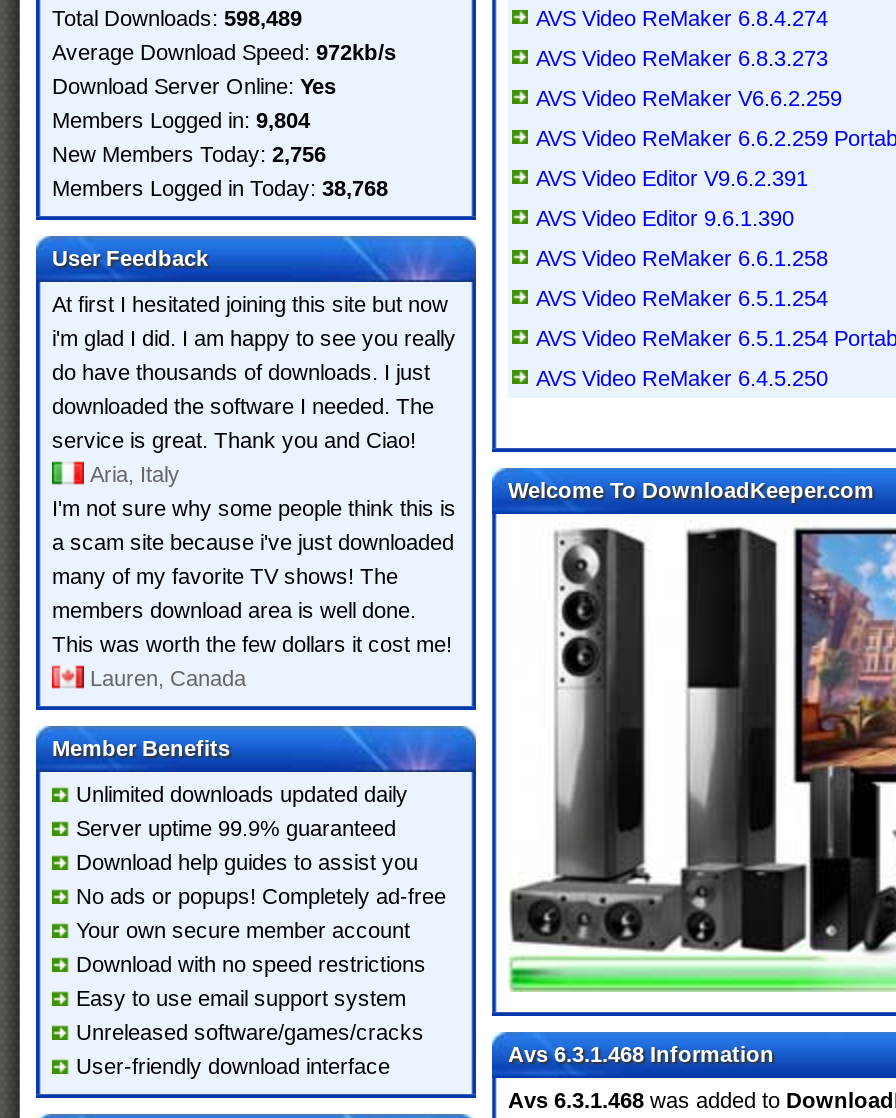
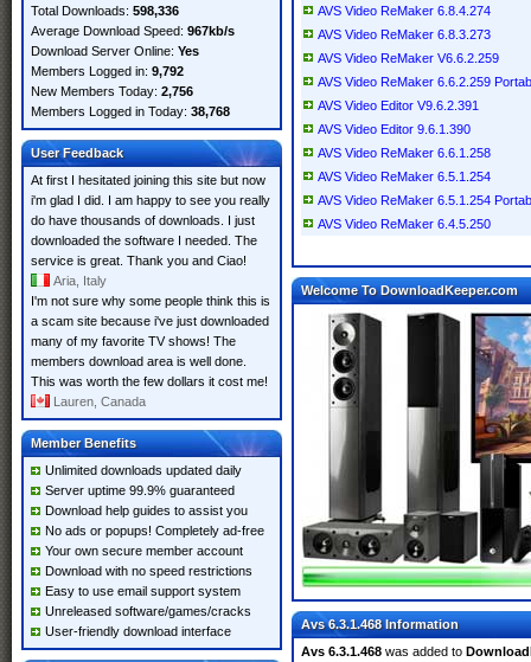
[52,6,302,30] Total Downloads: 598,489 -> [31,4,179,18] Total Downloads: 598,336
[52,40,396,64] Average Download Speed: 972kb/s -> [31,24,235,38] Average Download Speed: 967kb/s
[52,108,310,132] Members Logged in: 9,804 -> [31,64,184,78] Members Logged in: 9,792

